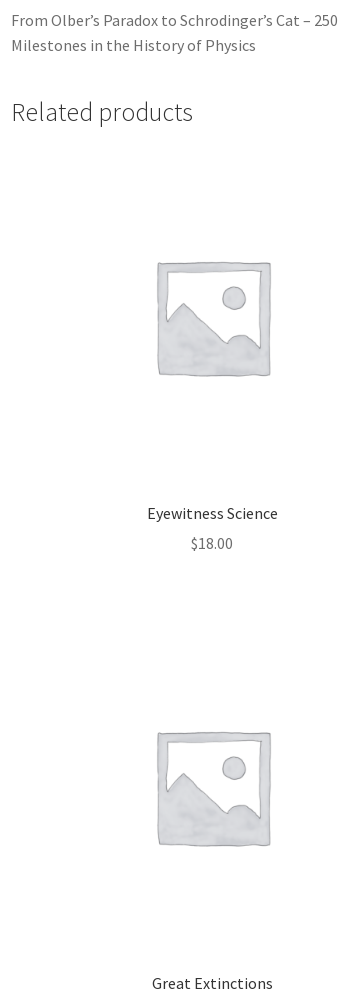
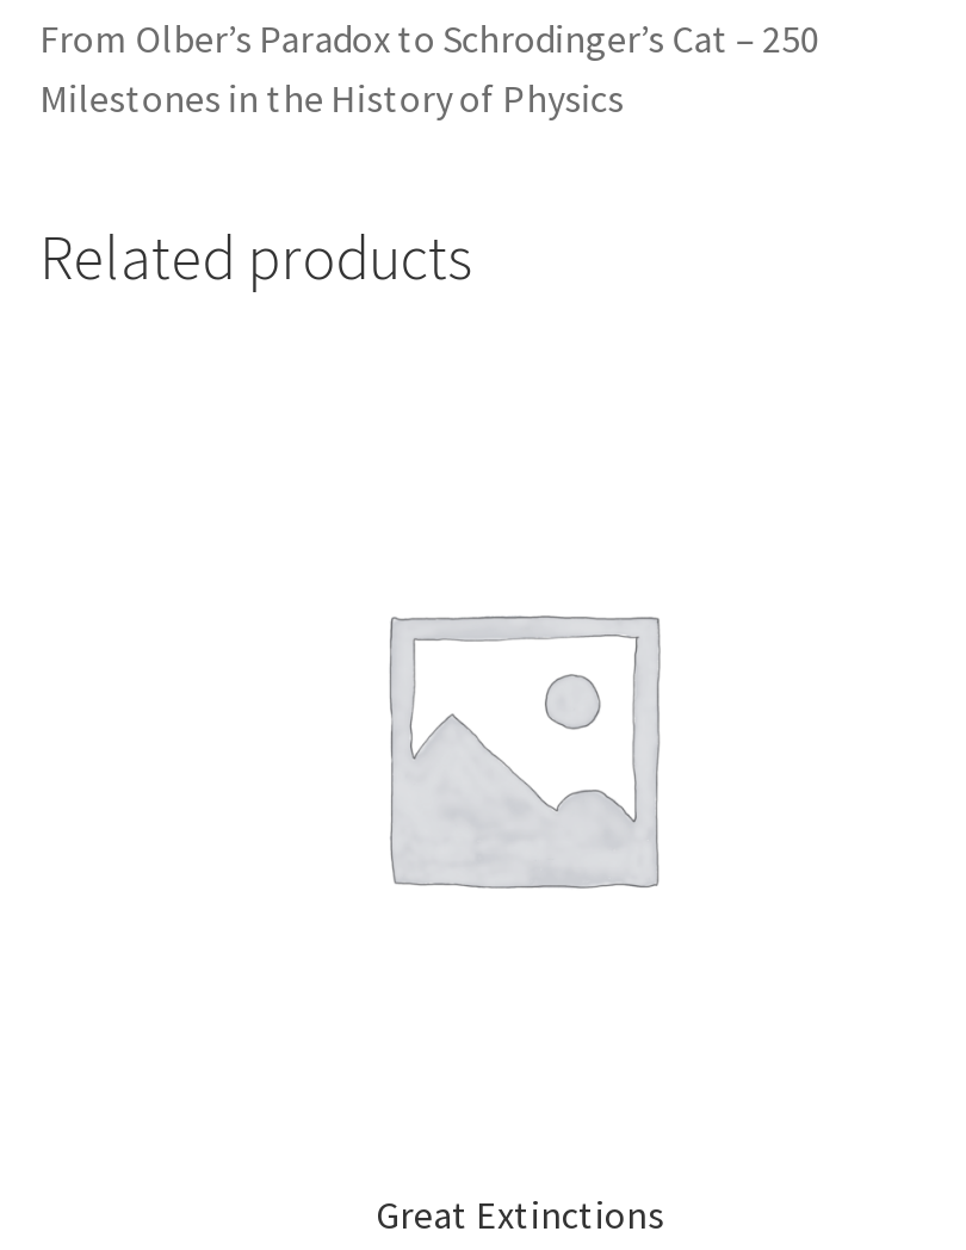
[146,503,277,553] Eyewitness Science | $18.00 -> none

